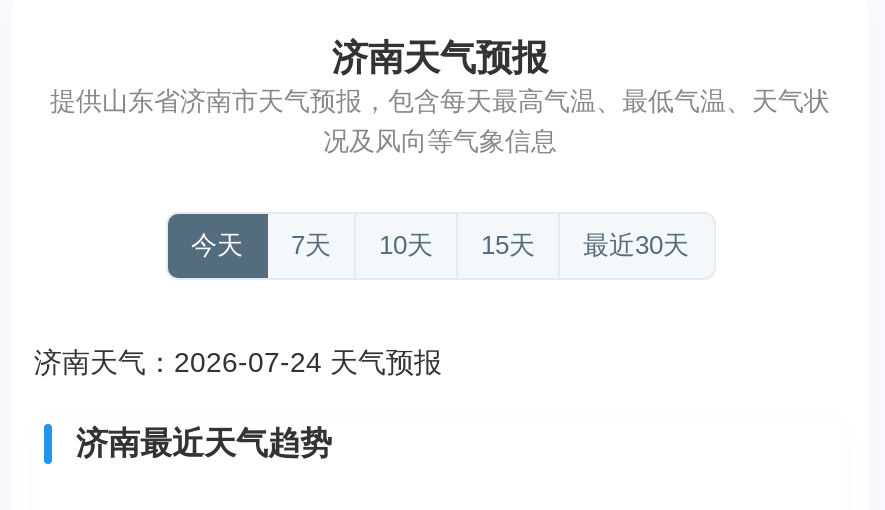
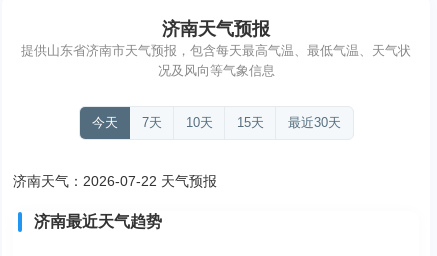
[34,346,442,378] 济南天气：2026-07-24 天气预报 -> [13,173,217,189] 济南天气：2026-07-22 天气预报

